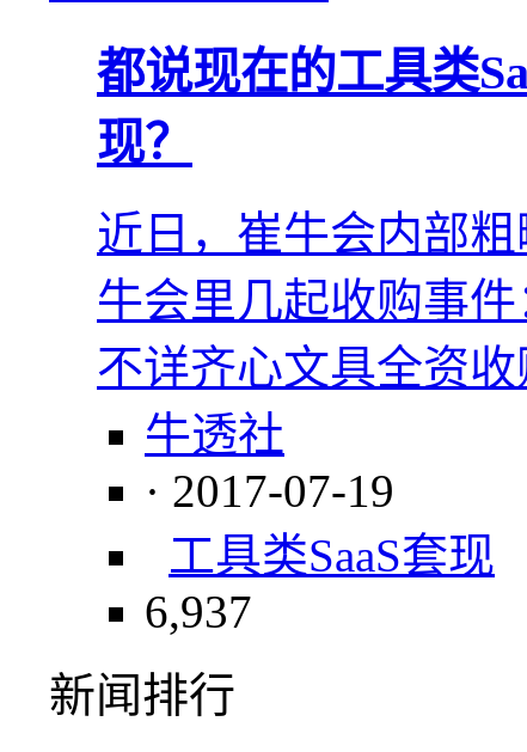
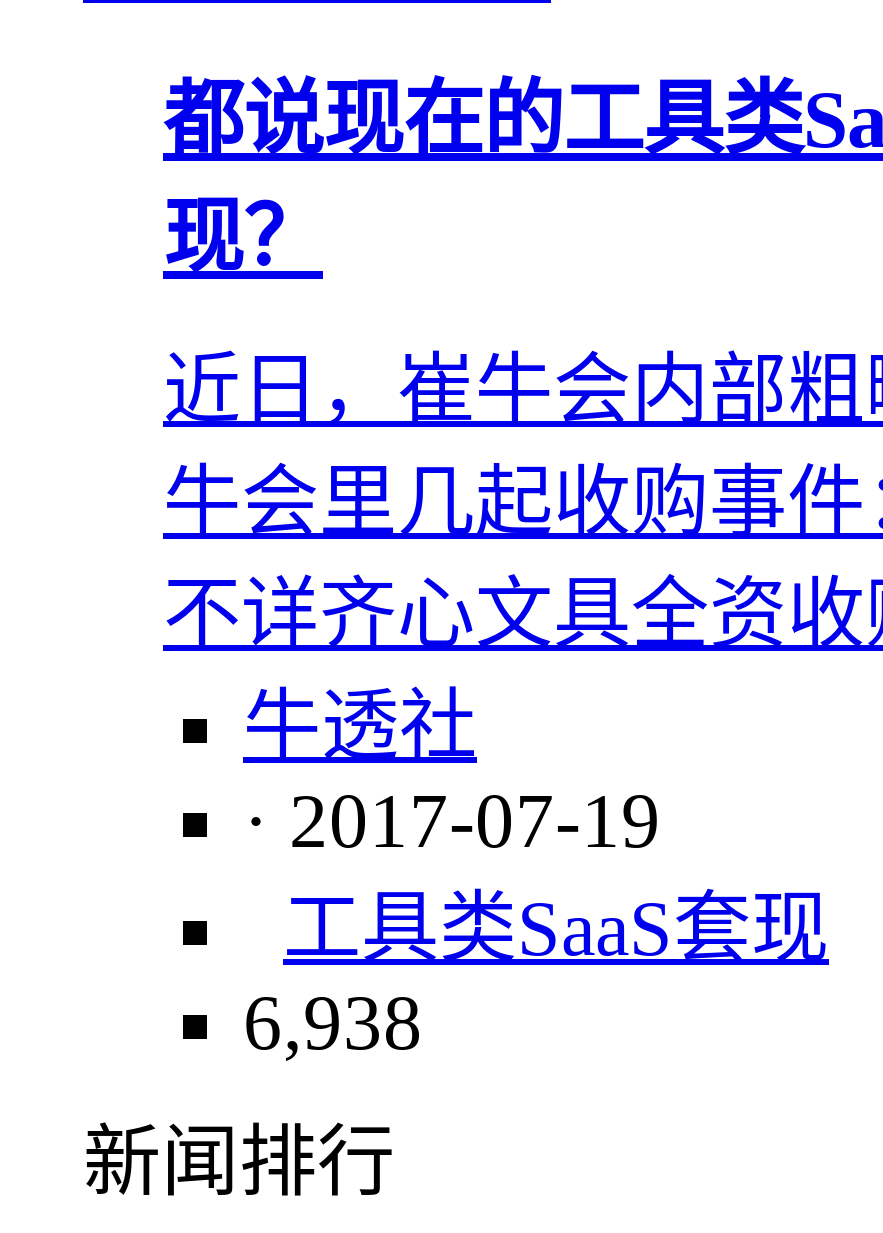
[145,586,252,637] 6,937 -> [243,979,423,1065] 6,938

